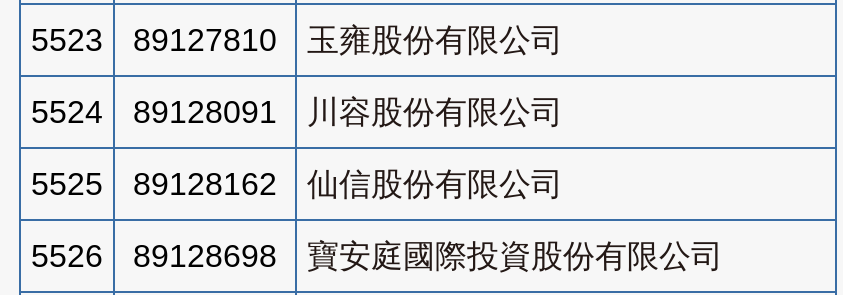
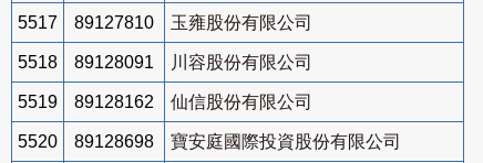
[31,23,563,57] 5523 89127810 玉雍股份有限公司 -> [18,13,312,32] 5517 89127810 玉雍股份有限公司
[31,95,563,129] 5524 89128091 川容股份有限公司 -> [18,53,312,71] 5518 89128091 川容股份有限公司
[31,167,563,201] 5525 89128162 仙信股份有限公司 -> [18,92,312,111] 5519 89128162 仙信股份有限公司
[31,239,723,273] 5526 89128698 寶安庭國際投資股份有限公司 -> [18,132,401,151] 5520 89128698 寶安庭國際投資股份有限公司

